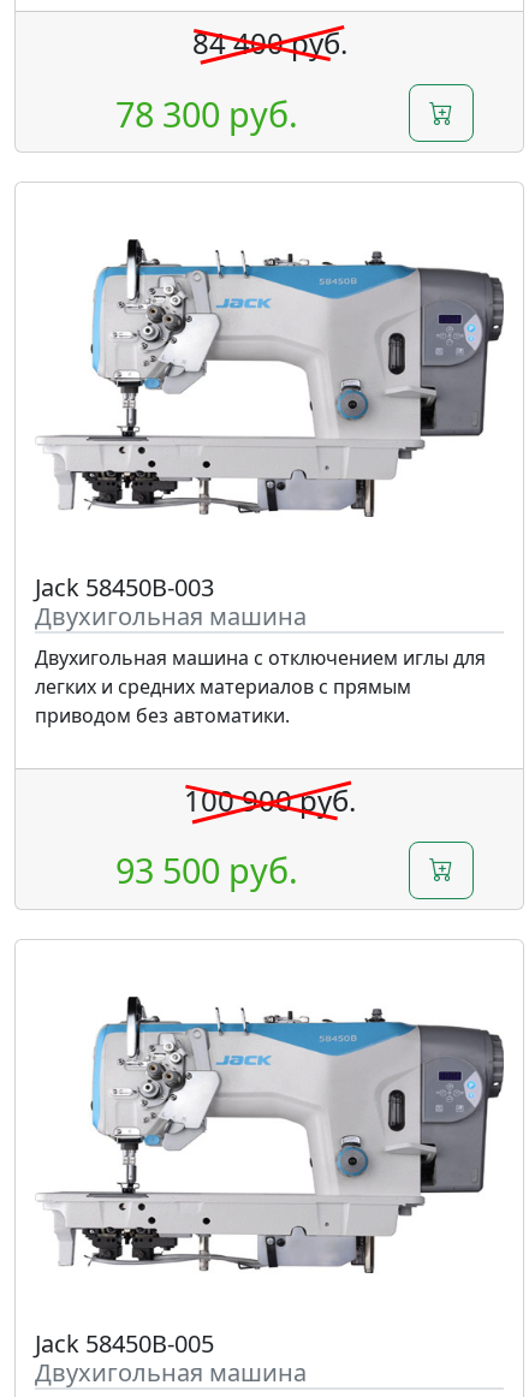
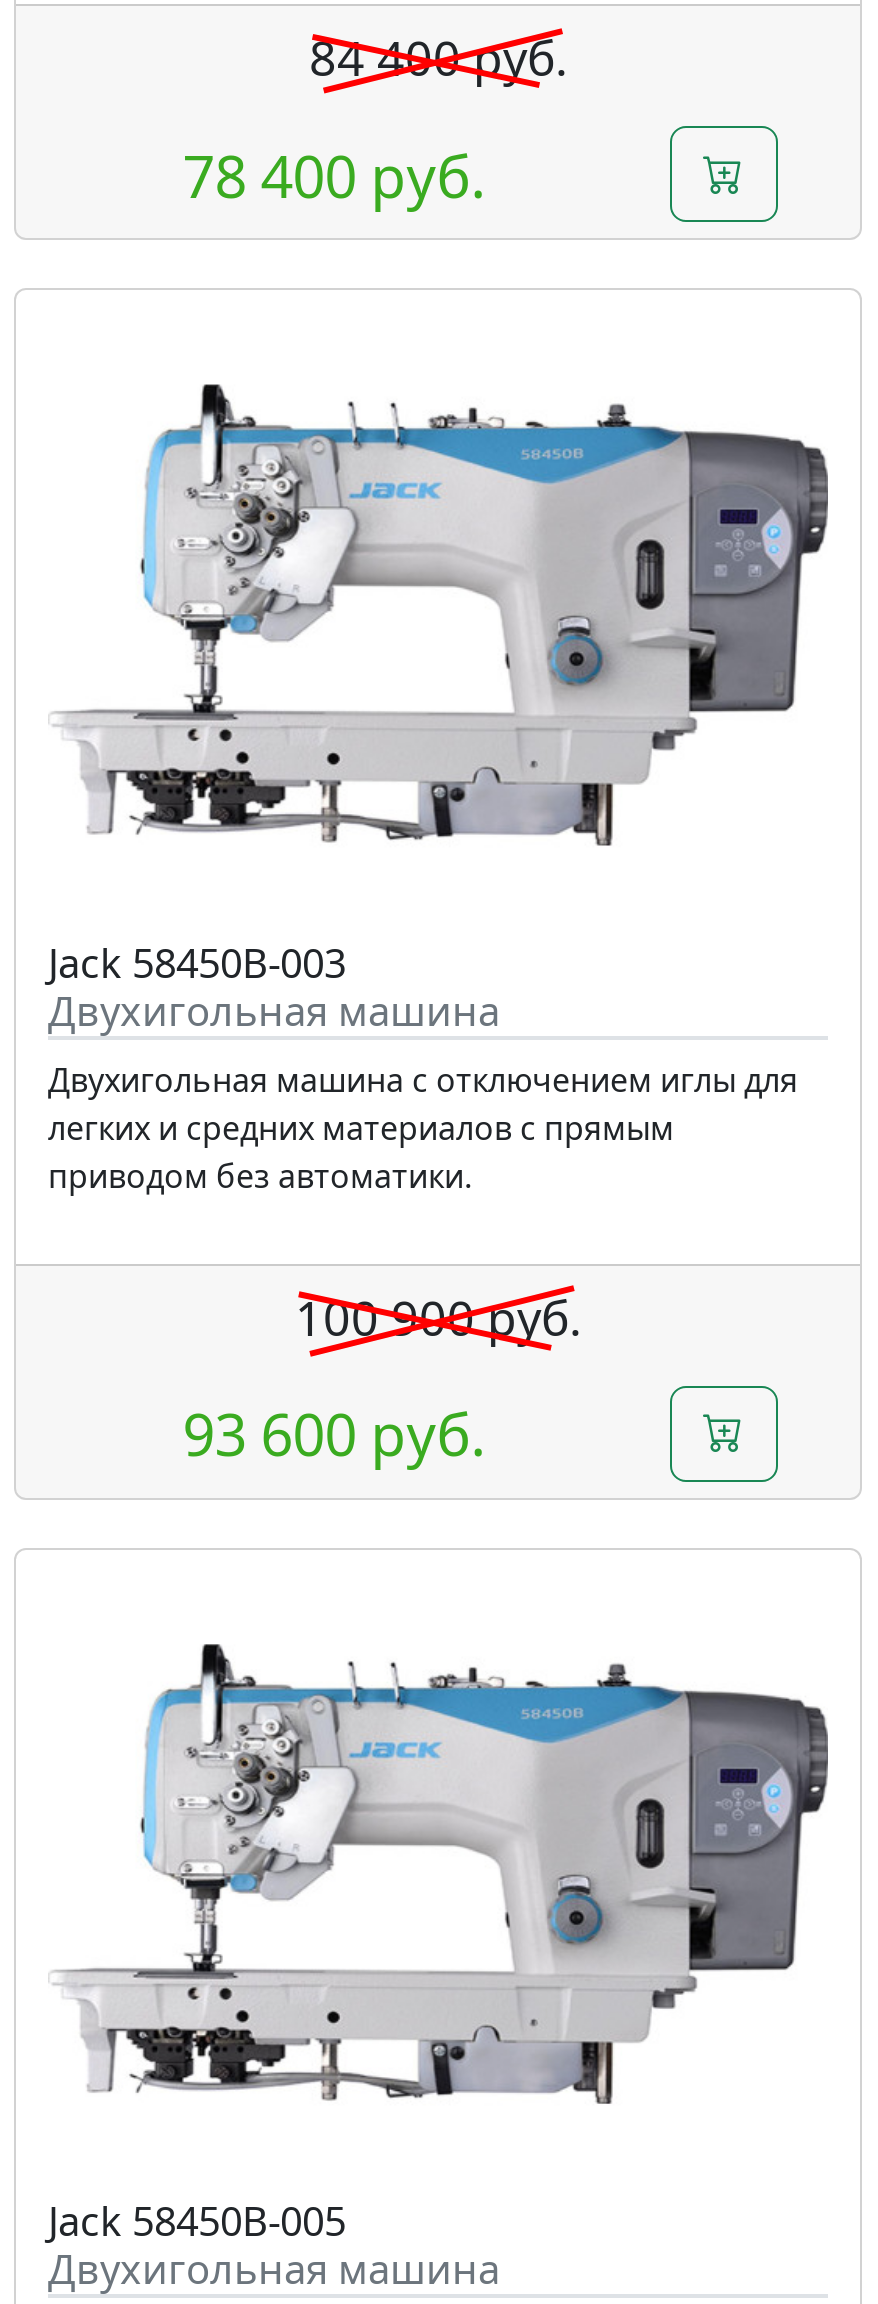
[116,90,298,136] 78 300 руб. -> [182,135,486,213] 78 400 руб.
[116,846,298,893] 93 500 руб. -> [182,1394,486,1472] 93 600 руб.

